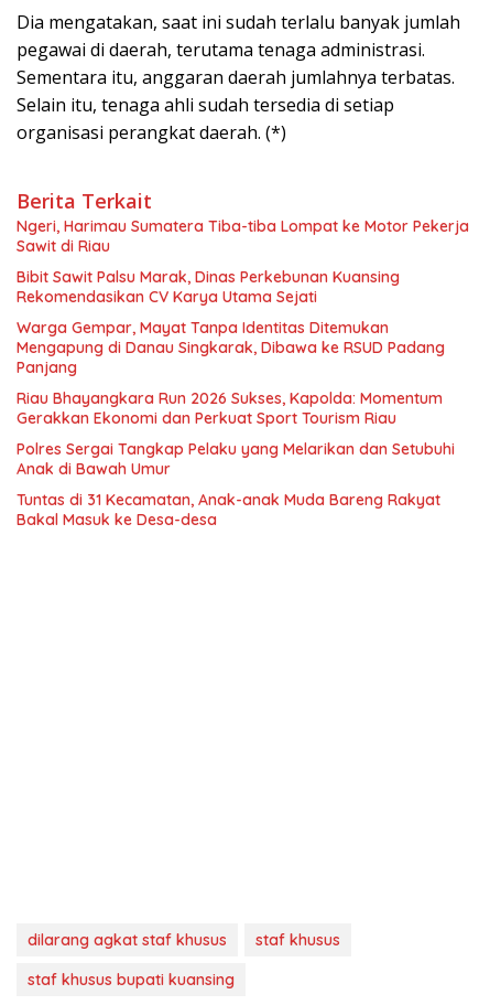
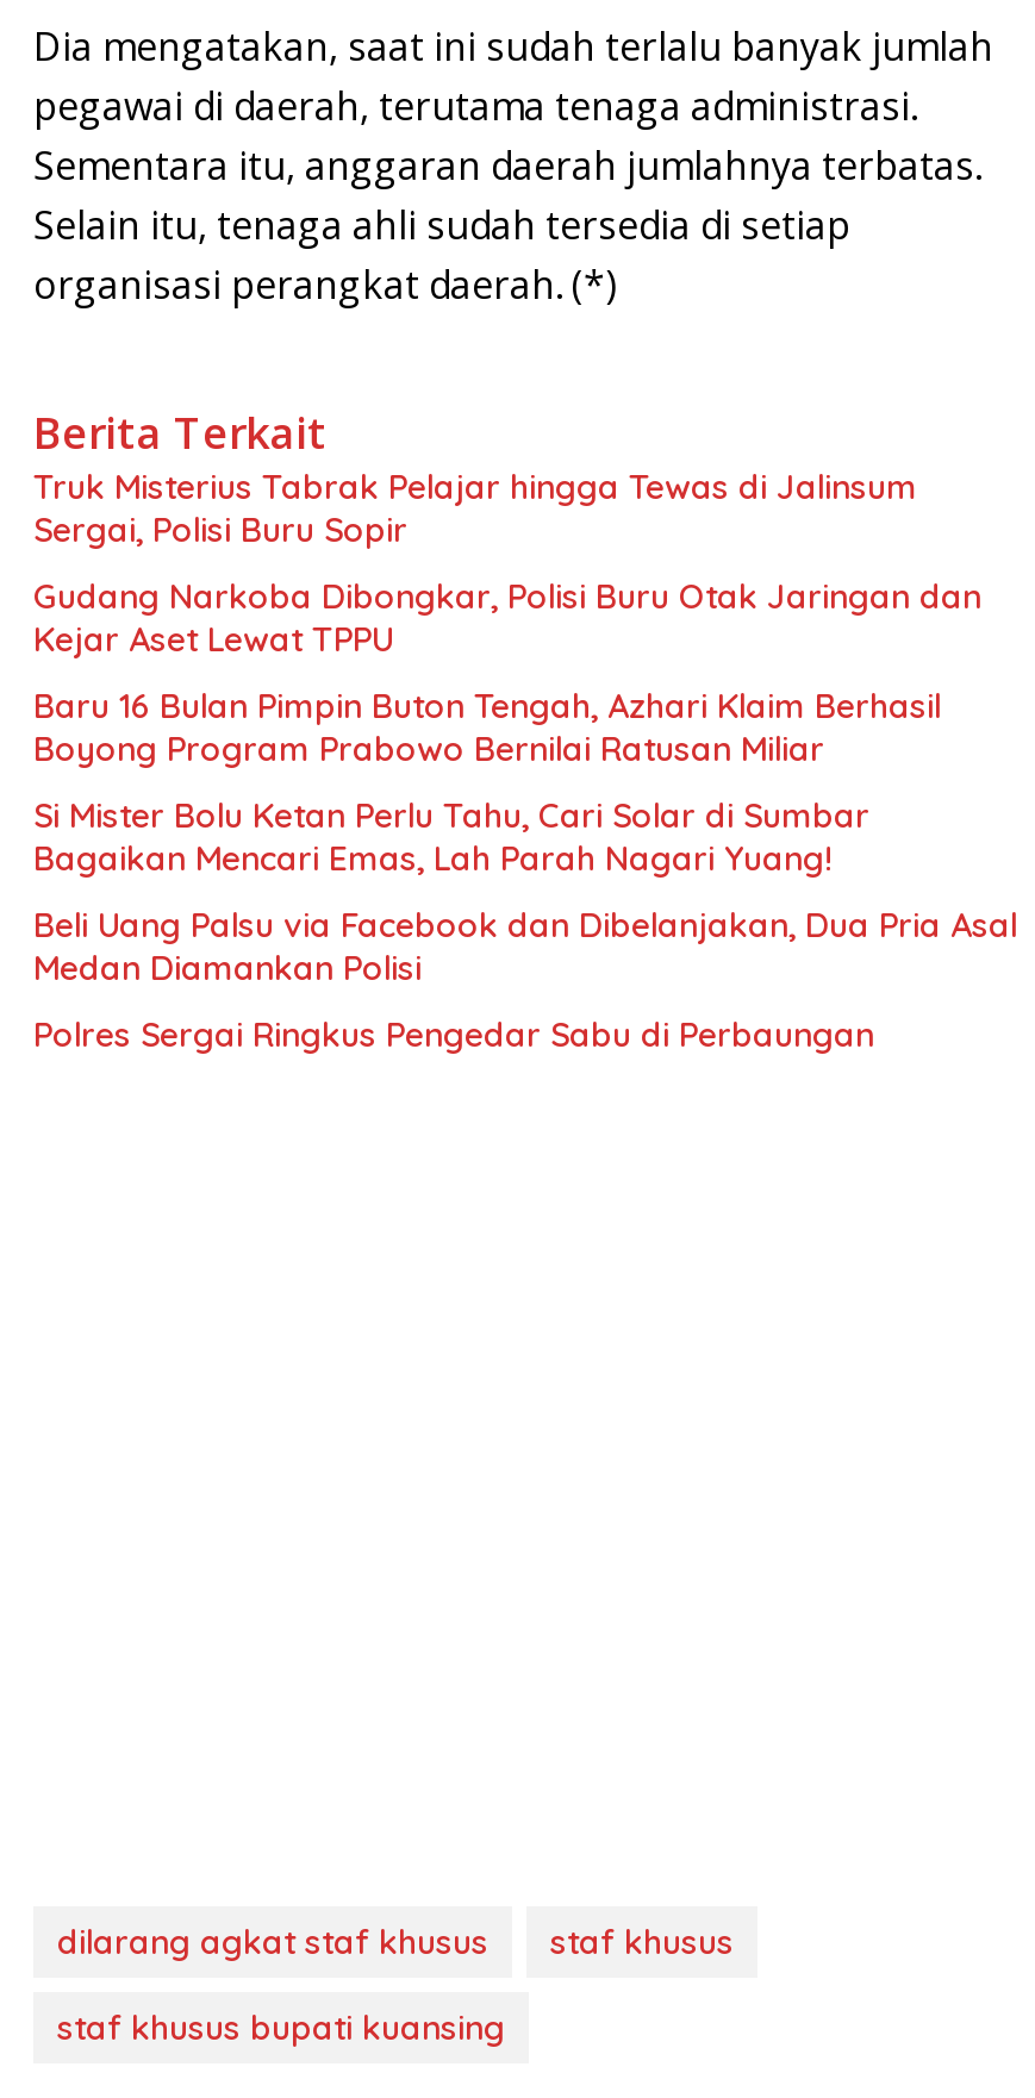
[17,216,469,256] Ngeri, Harimau Sumatera Tiba-tiba Lompat ke Motor Pekerja | Sawit di Riau -> [33,465,917,551] Truk Misterius Tabrak Pelajar hingga Tewas di Jalinsum | Sergai, Polisi Buru Sopir
[17,267,400,306] Bibit Sawit Palsu Marak, Dinas Perkebunan Kuansing | Rekomendasikan CV Karya Utama Sejati -> [33,575,981,660] Gudang Narkoba Dibongkar, Polisi Buru Otak Jaringan dan | Kejar Aset Lewat TPPU
[17,317,445,377] Warga Gempar, Mayat Tanpa Identitas Ditemukan | Mengapung di Danau Singkarak, Dibawa ke RSUD Padang | Panjang -> [33,684,941,770] Baru 16 Bulan Pimpin Buton Tengah, Azhari Klaim Berhasil | Boyong Program Prabowo Bernilai Ratusan Miliar
[17,388,443,428] Riau Bhayangkara Run 2026 Sukses, Kapolda: Momentum | Gerakkan Ekonomi dan Perkuat Sport Tourism Riau -> [33,794,869,879] Si Mister Bolu Ketan Perlu Tahu, Cari Solar di Sumbar | Bagaikan Mencari Emas, Lah Parah Nagari Yuang!
[17,439,455,479] Polres Sergai Tangkap Pelaku yang Melarikan dan Setubuhi | Anak di Bawah Umur -> [33,903,1017,989] Beli Uang Palsu via Facebook dan Dibelanjakan, Dua Pria Asal | Medan Diamankan Polisi
[17,490,440,529] Tuntas di 31 Kecamatan, Anak-anak Muda Bareng Rakyat | Bakal Masuk ke Desa-desa -> [33,1013,874,1056] Polres Sergai Ringkus Pengedar Sabu di Perbaungan

